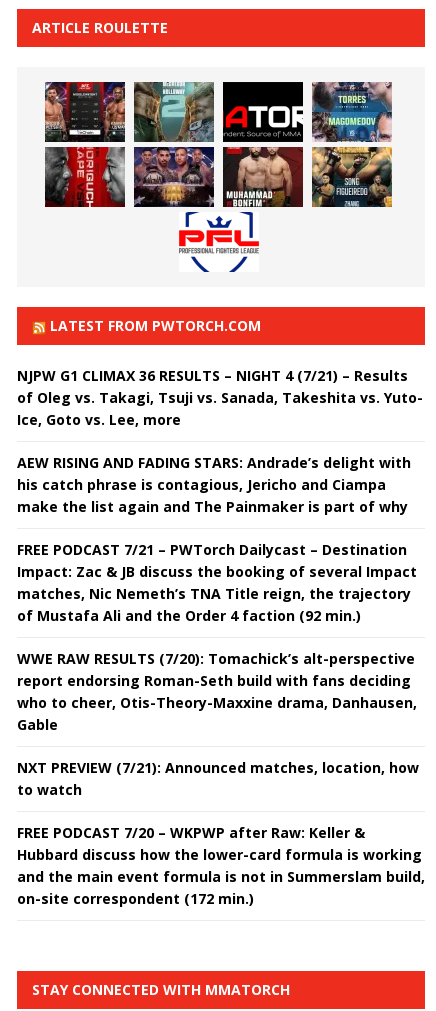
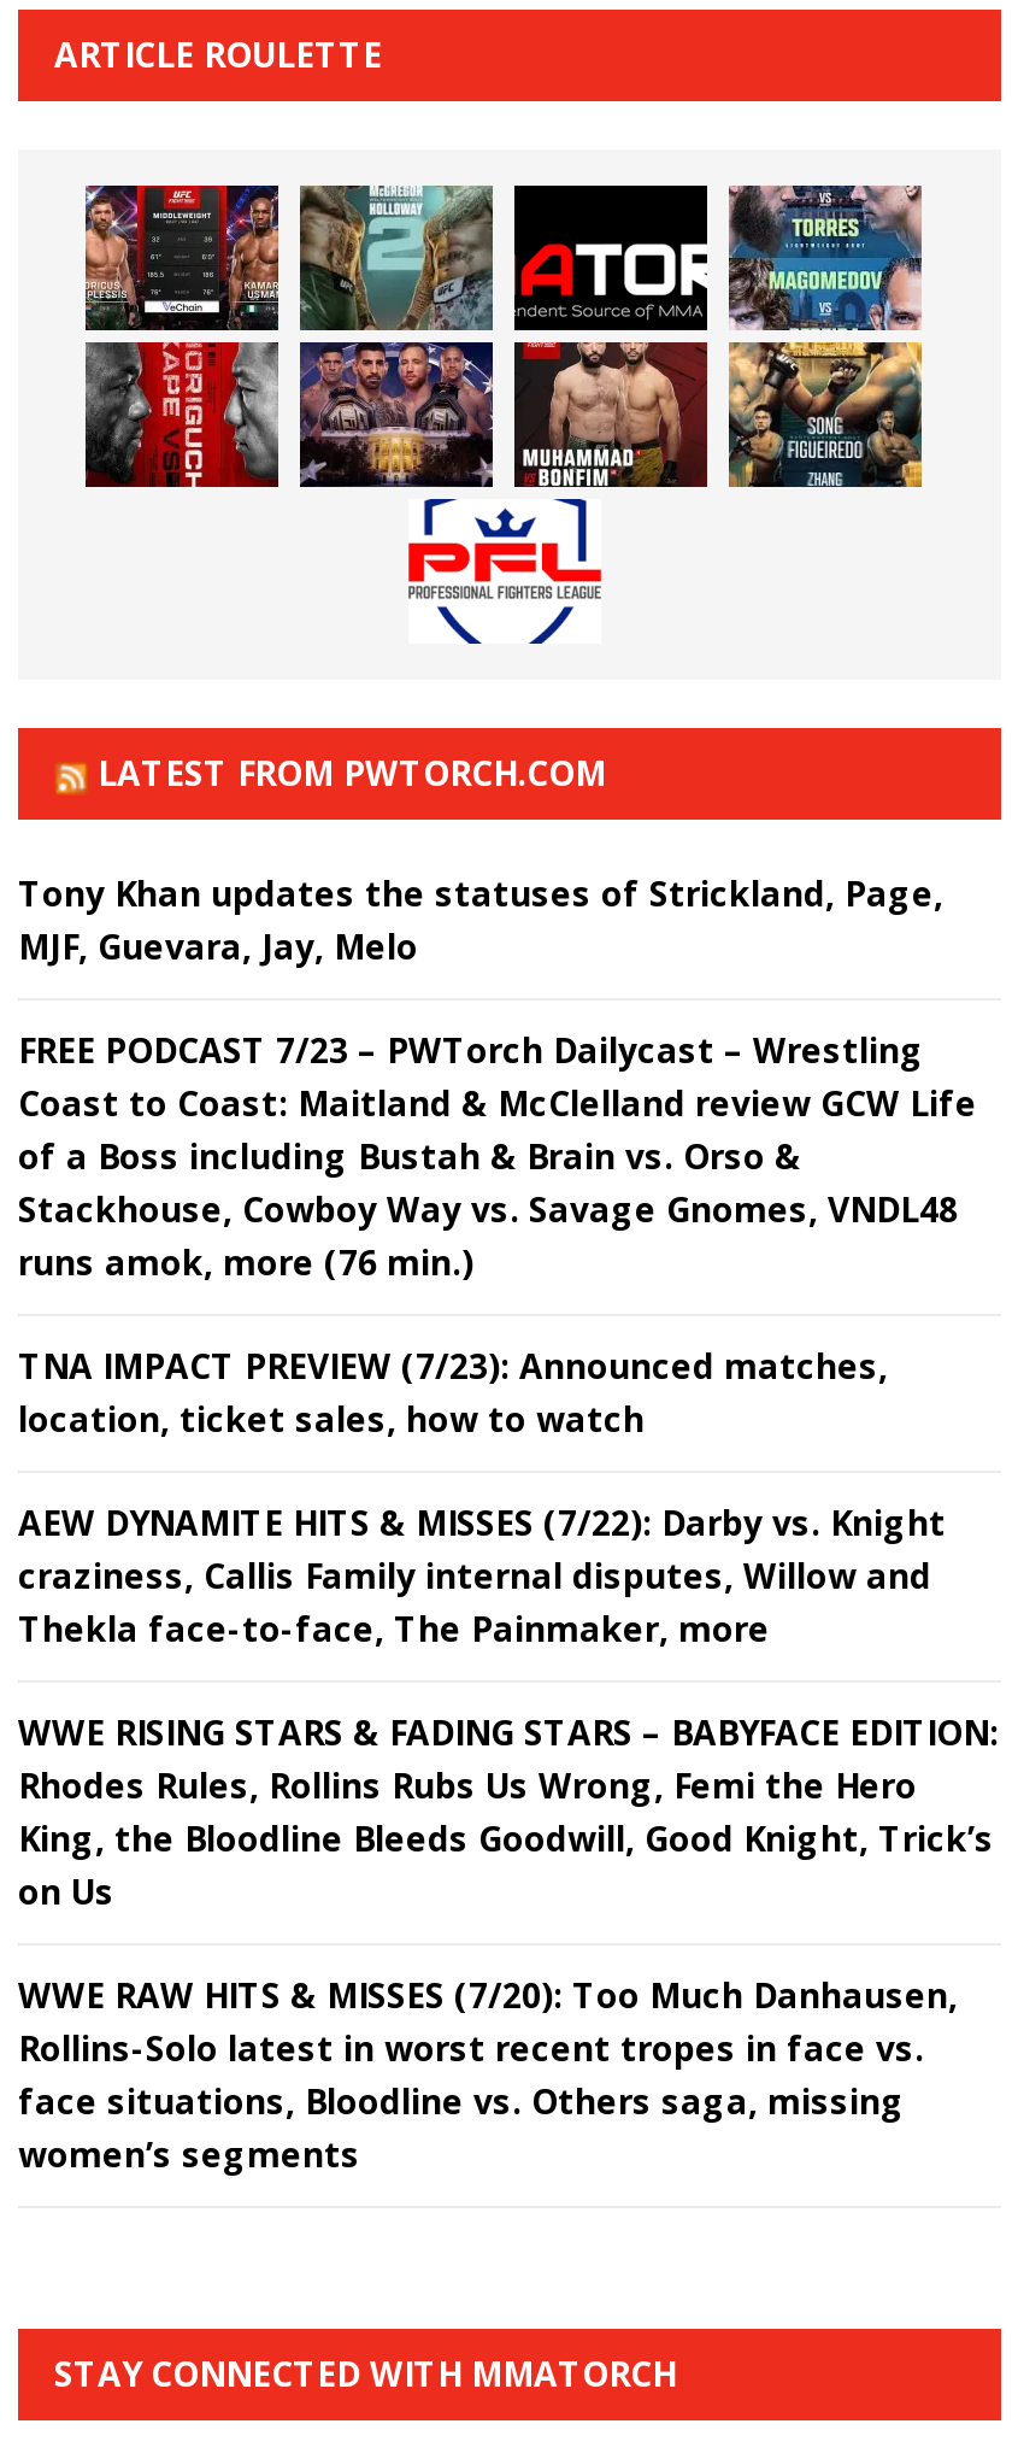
[17,365,423,428] NJPW G1 CLIMAX 36 RESULTS – NIGHT 4 (7/21) – Results | of Oleg vs. Takagi, Tsuji vs. Sanada, Takeshita vs. Yuto- | Ice, Goto vs. Lee, more -> [18,869,943,968] Tony Khan updates the statuses of Strickland, Page, | MJF, Guevara, Jay, Melo
[17,452,411,515] AEW RISING AND FADING STARS: Andrade’s delight with | his catch phrase is contagious, Jericho and Ciampa | make the list again and The Painmaker is part of why -> [18,1026,977,1284] FREE PODCAST 7/23 – PWTorch Dailycast – Wrestling | Coast to Coast: Maitland & McClelland review GCW Life | of a Boss including Bustah & Brain vs. Orso & | Stackhouse, Cowboy Way vs. Savage Gnomes, VNDL48 | runs amok, more (76 min.)
[17,539,417,624] FREE PODCAST 7/21 – PWTorch Dailycast – Destination | Impact: Zac & JB discuss the booking of several Impact | matches, Nic Nemeth’s TNA Title reign, the trajectory | of Mustafa Ali and the Order 4 faction (92 min.) -> [18,1342,888,1440] TNA IMPACT PREVIEW (7/23): Announced matches, | location, ticket sales, how to watch
[17,648,417,733] WWE RAW RESULTS (7/20): Tomachick’s alt-perspective | report endorsing Roman-Seth build with fans deciding | who to cheer, Otis-Theory-Maxxine drama, Danhausen, | Gable -> [18,1498,946,1650] AEW DYNAMITE HITS & MISSES (7/22): Darby vs. Knight | craziness, Callis Family internal disputes, Willow and | Thekla face-to-face, The Painmaker, more
[17,757,419,798] NXT PREVIEW (7/21): Announced matches, location, how | to watch -> [18,1708,999,1913] WWE RISING STARS & FADING STARS – BABYFACE EDITION: | Rhodes Rules, Rollins Rubs Us Wrong, Femi the Hero | King, the Bloodline Bleeds Goodwill, Good Knight, Trick’s | on Us
[17,822,425,907] FREE PODCAST 7/20 – WKPWP after Raw: Keller & | Hubbard discuss how the lower-card formula is working | and the main event formula is not in Summerslam build, | on-site correspondent (172 min.) -> [18,1971,958,2176] WWE RAW HITS & MISSES (7/20): Too Much Danhausen, | Rollins-Solo latest in worst recent tropes in face vs. | face situations, Bloodline vs. Others saga, missing | women’s segments

